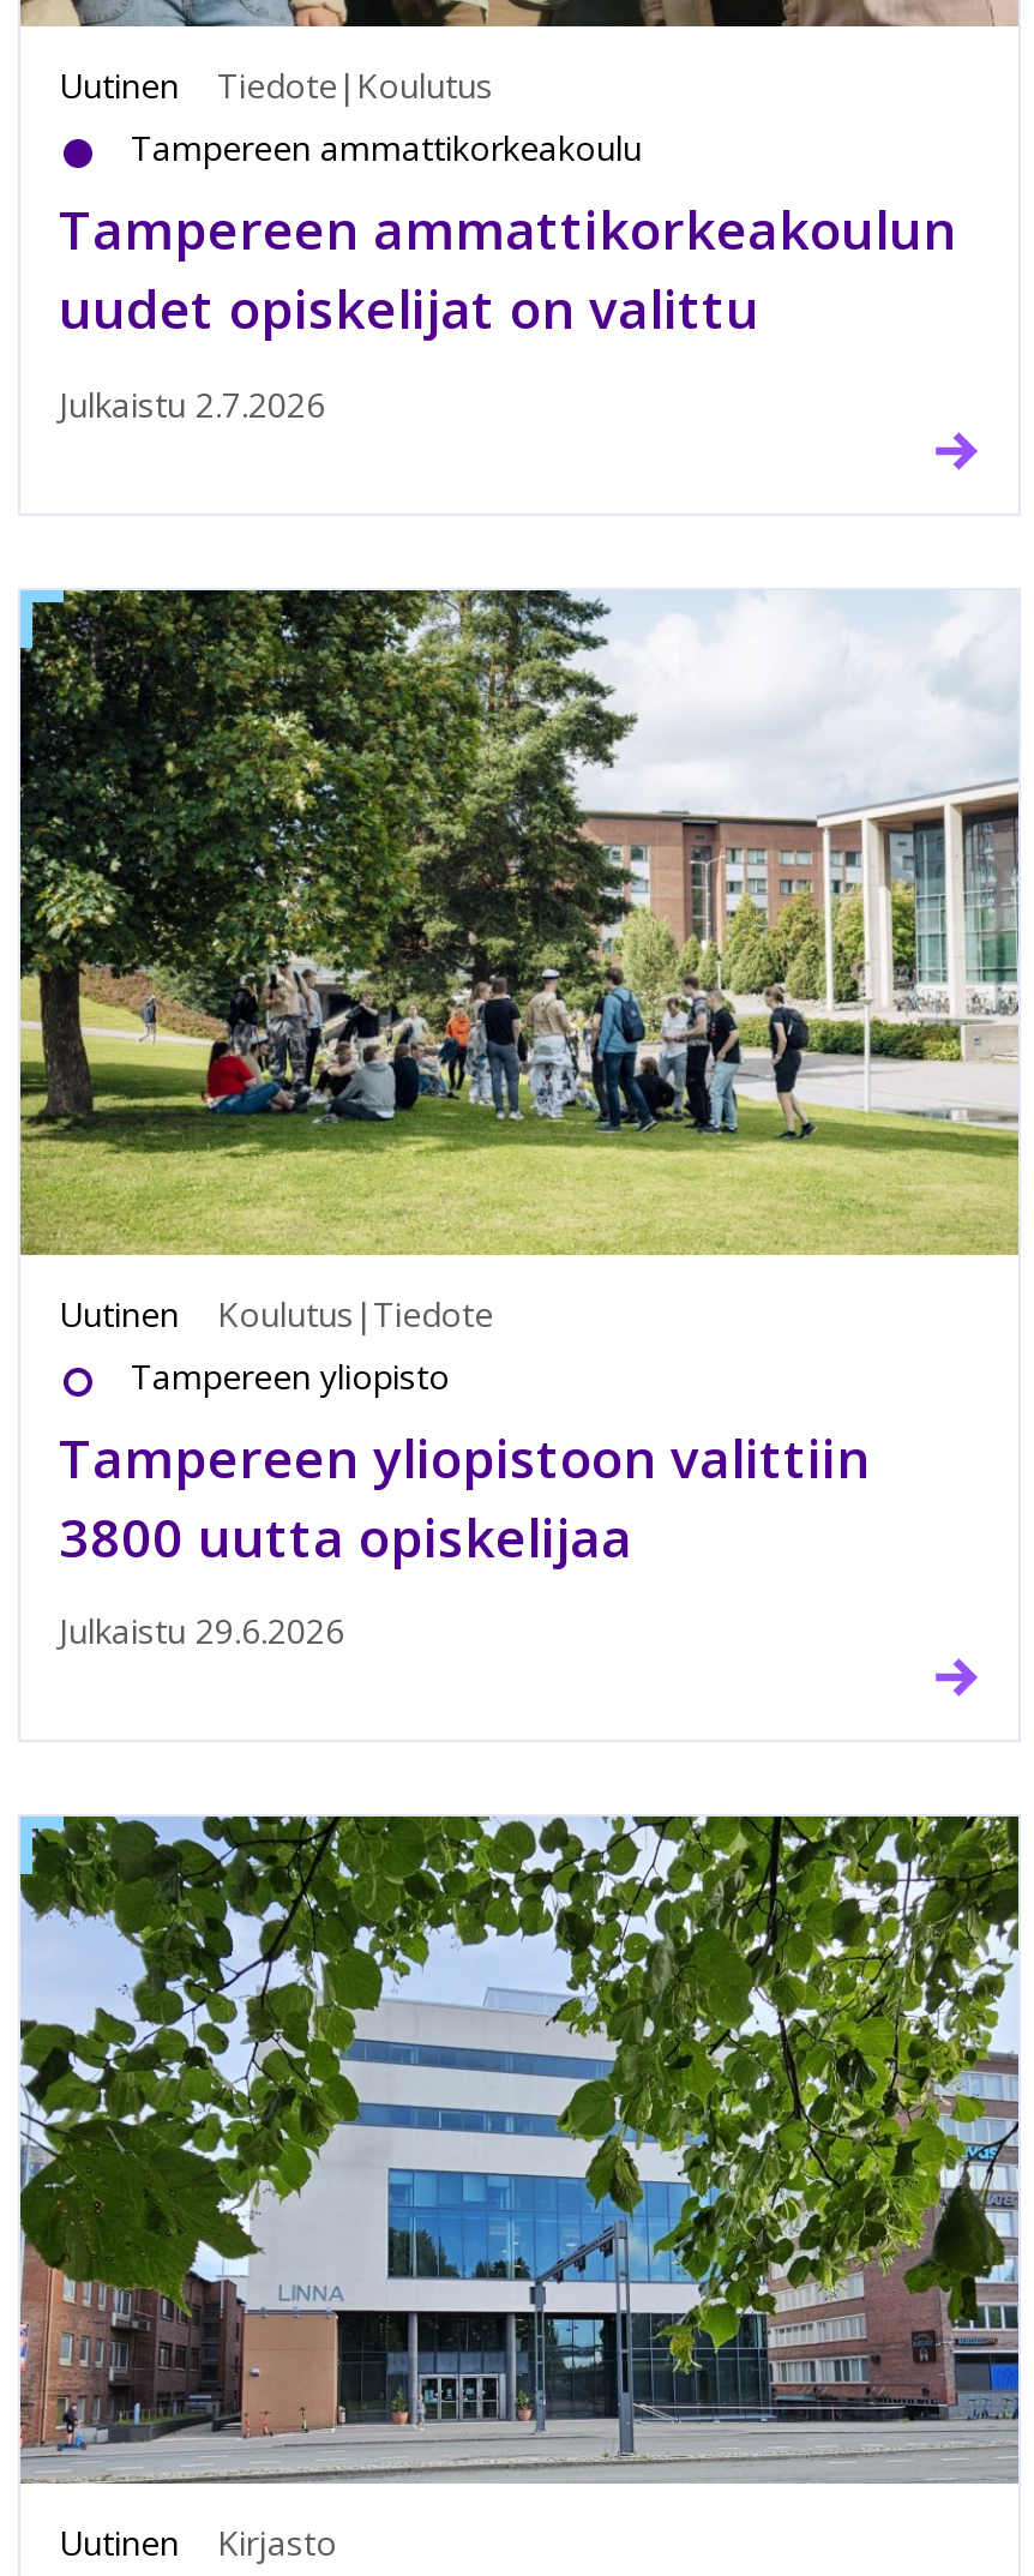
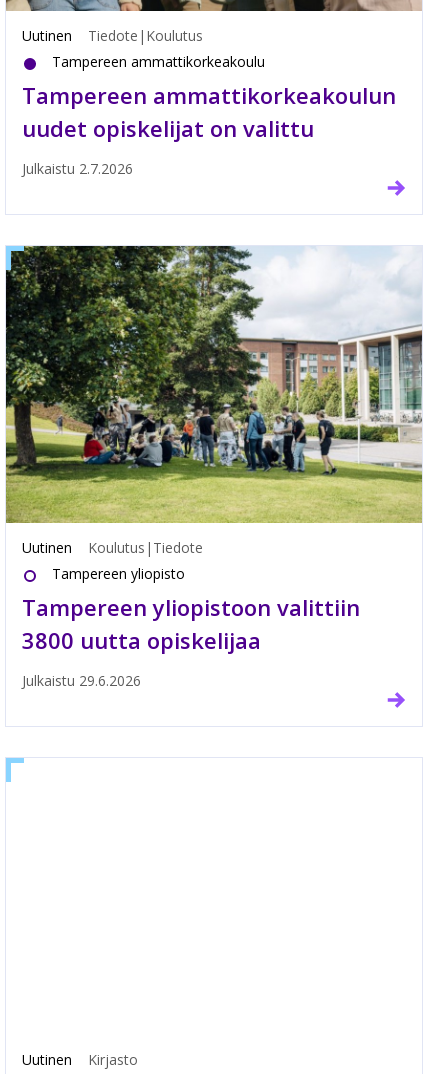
[18,1814,1021,2486] [image] -> none

